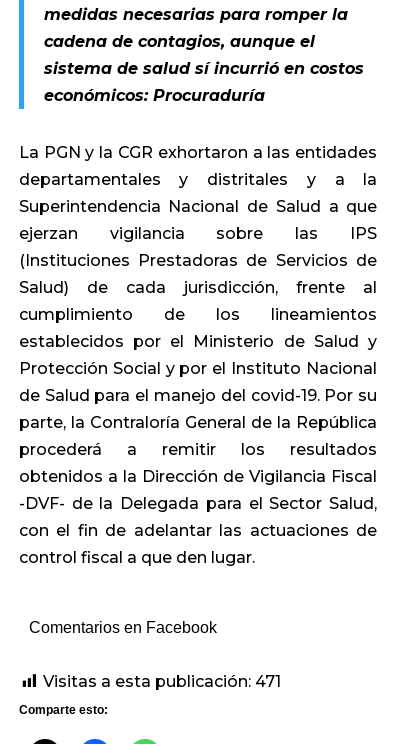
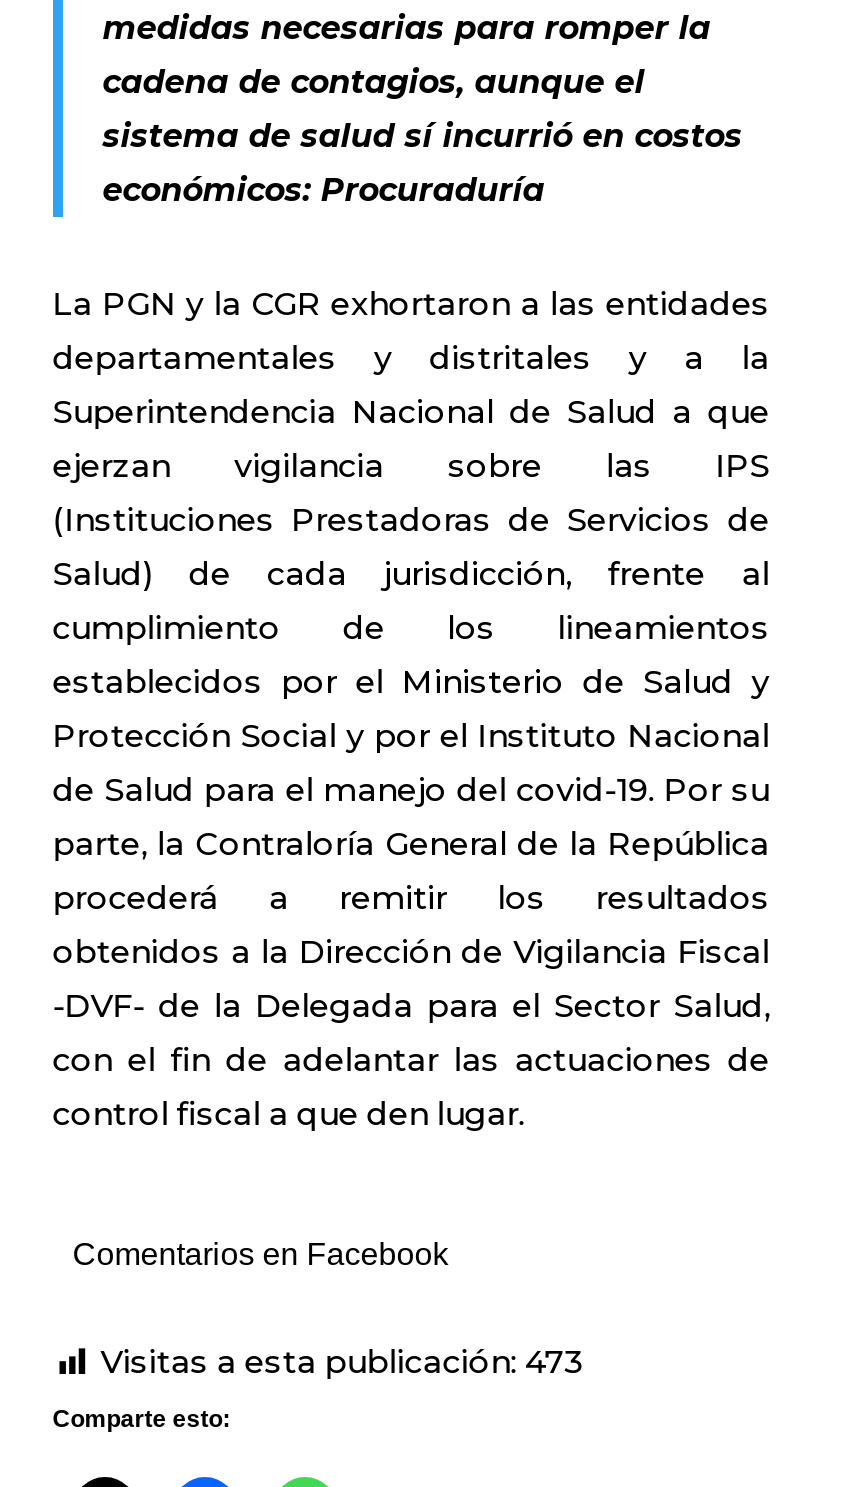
[43,672,281,691] Visitas a esta publicación: 471 -> [101,1343,585,1381] Visitas a esta publicación: 473

